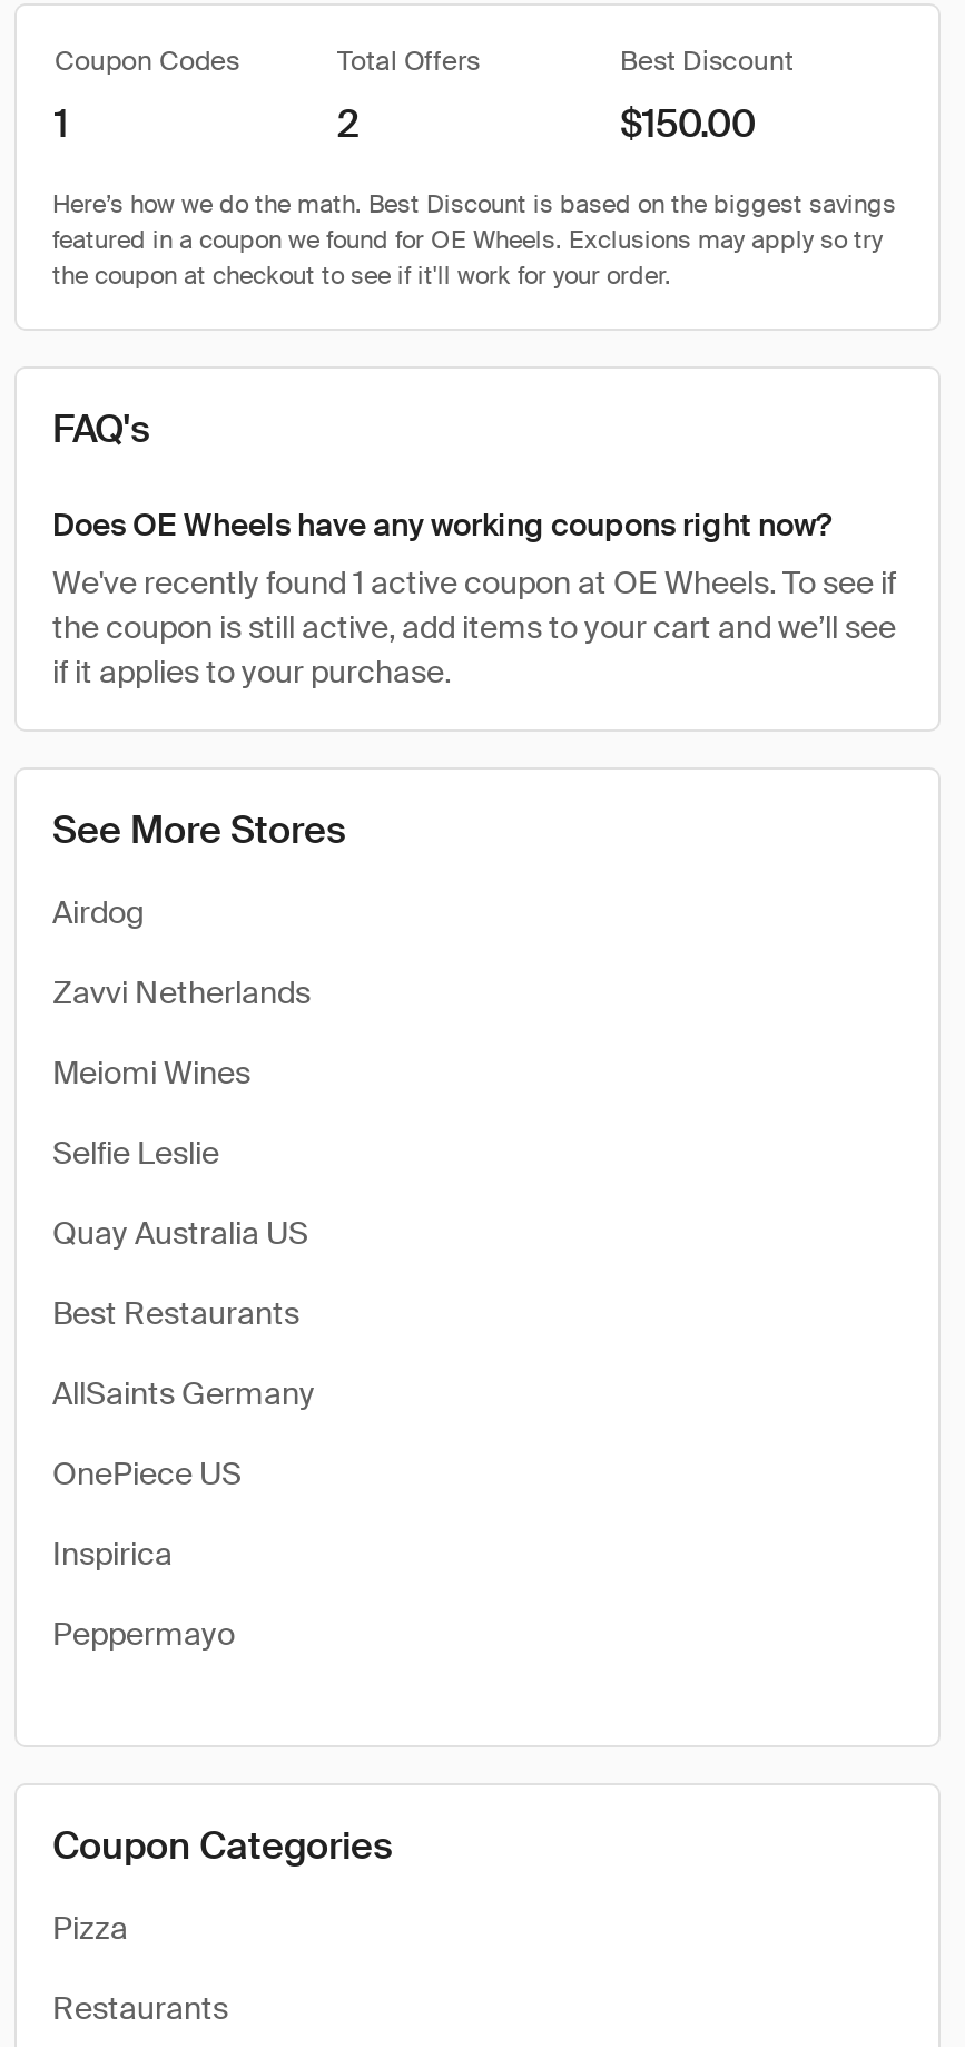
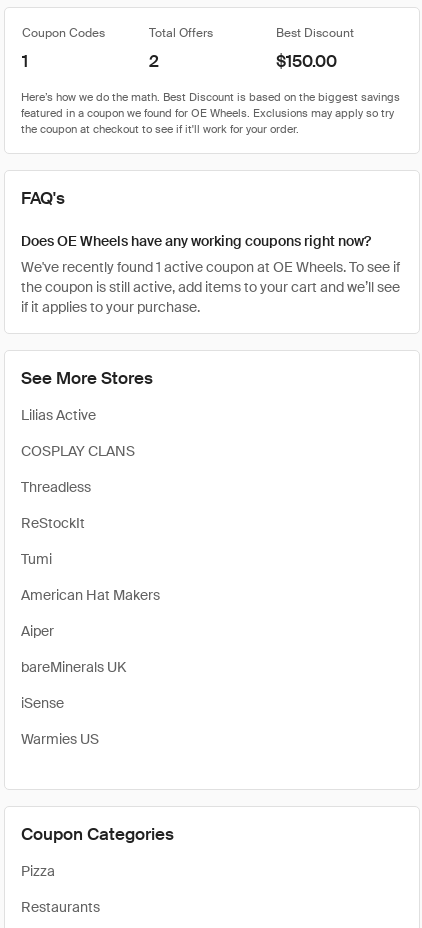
[52,892,144,932] Airdog -> [21,406,96,424] Lilias Active
[52,972,311,1012] Zavvi Netherlands -> [21,442,135,460] COSPLAY CLANS
[52,1052,250,1093] Meiomi Wines -> [21,478,91,496] Threadless
[52,1133,219,1173] Selfie Leslie -> [21,514,85,532] ReStockIt
[52,1213,308,1253] Quay Australia US -> [21,550,52,568] Tumi
[52,1293,299,1333] Best Restaurants -> [21,586,160,604] American Hat Makers
[52,1373,315,1413] AllSaints Germany -> [21,622,54,640] Aiper
[52,1453,242,1493] OnePiece US -> [21,658,126,676] bareMinerals UK
[52,1534,173,1574] Inspirica -> [21,694,64,712] iSense
[52,1614,235,1654] Peppermayo -> [21,730,99,748] Warmies US

